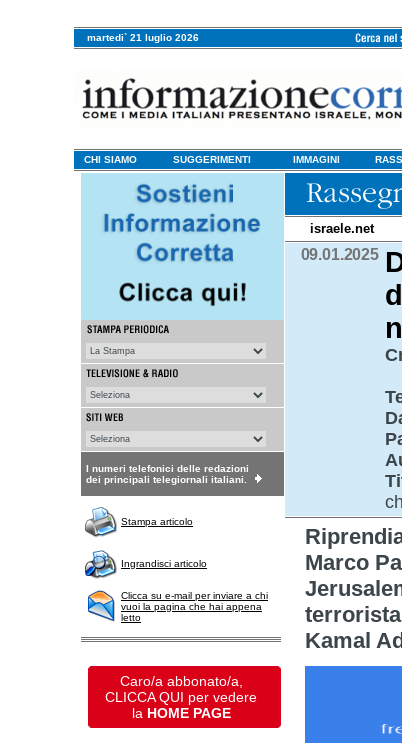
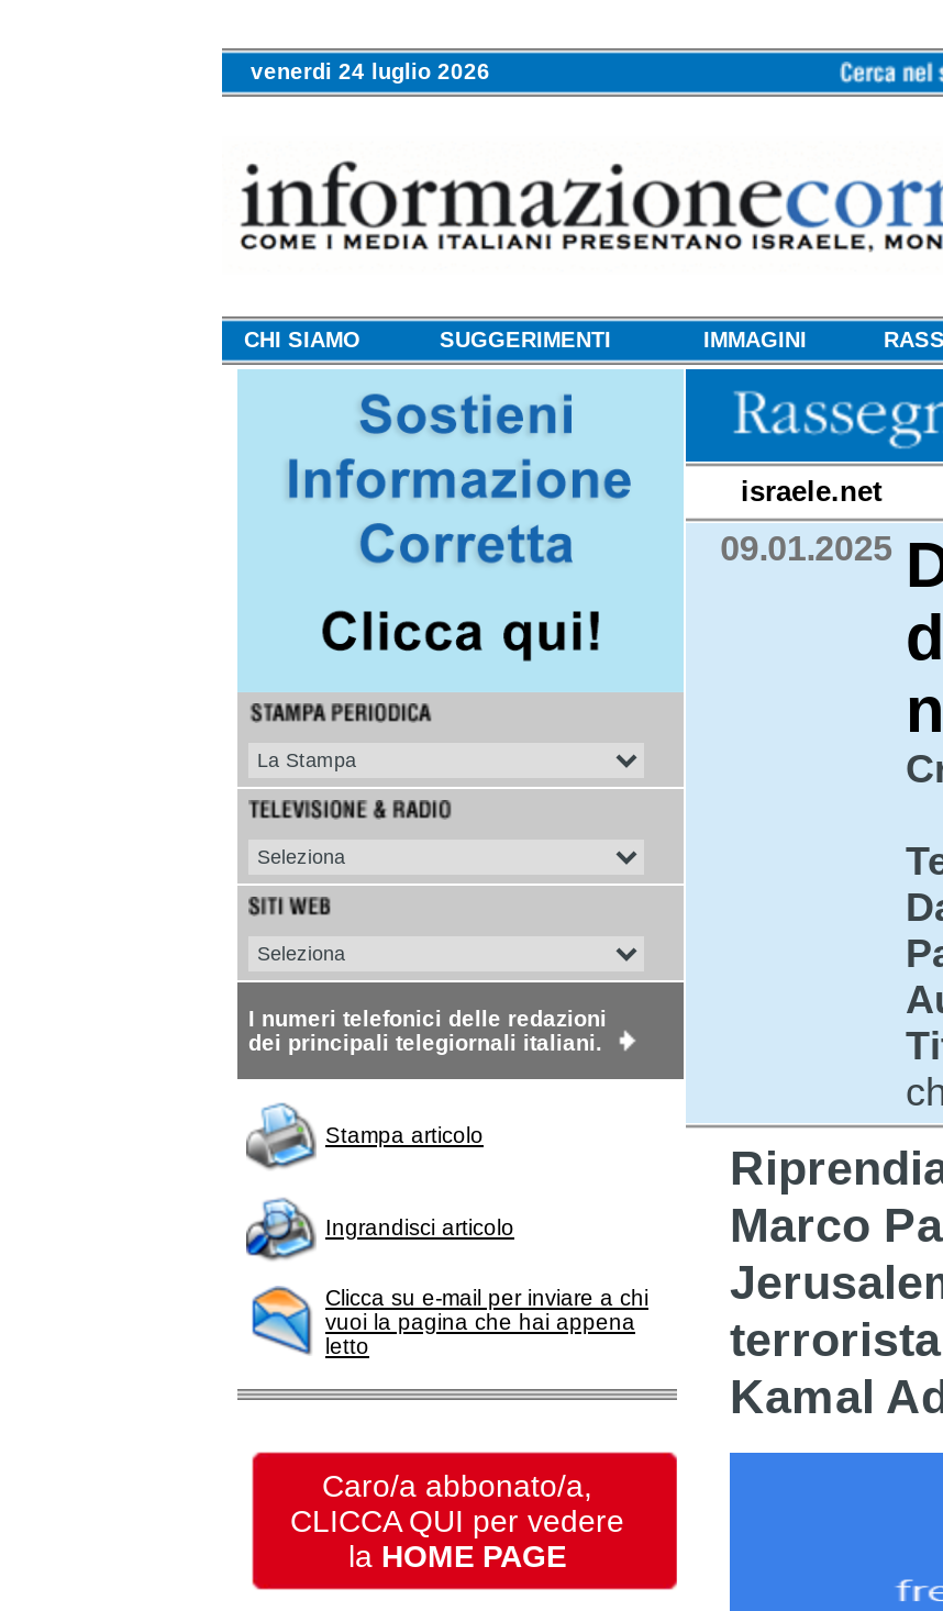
[87,32,199,43] martedi` 21 luglio 2026 -> [251,59,490,84] venerdi 24 luglio 2026

